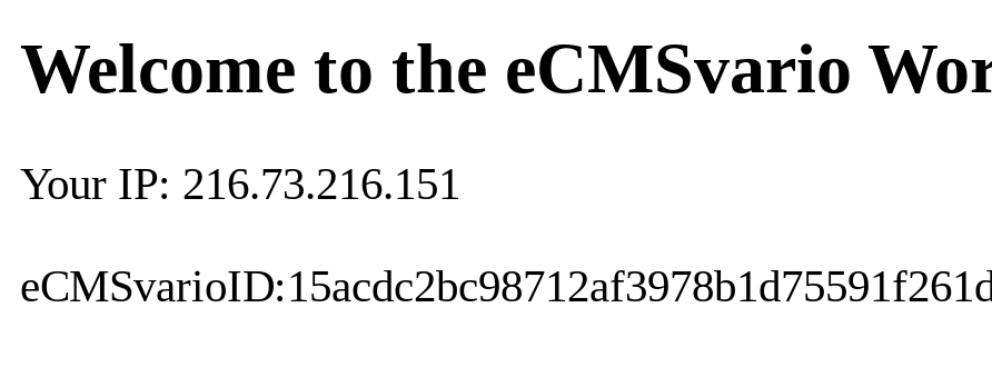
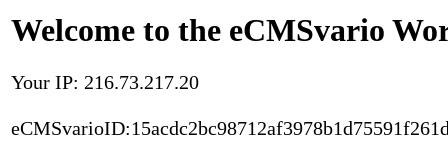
[20,159,460,208] Your IP: 216.73.216.151 -> [11,71,199,93] Your IP: 216.73.217.20

